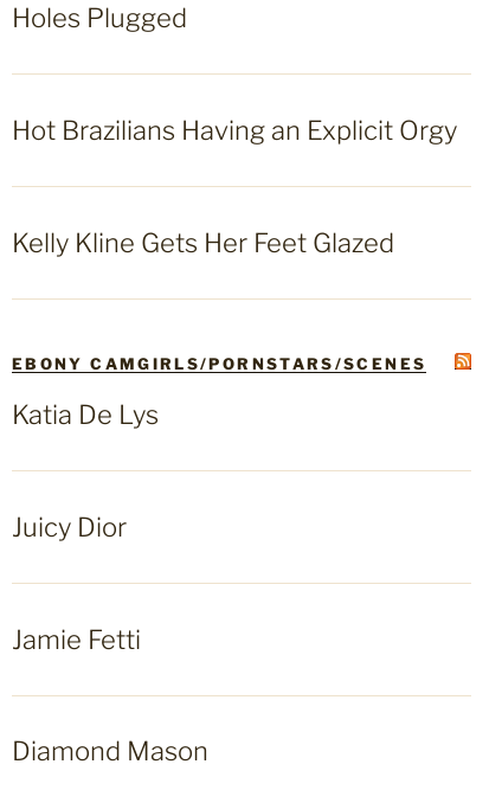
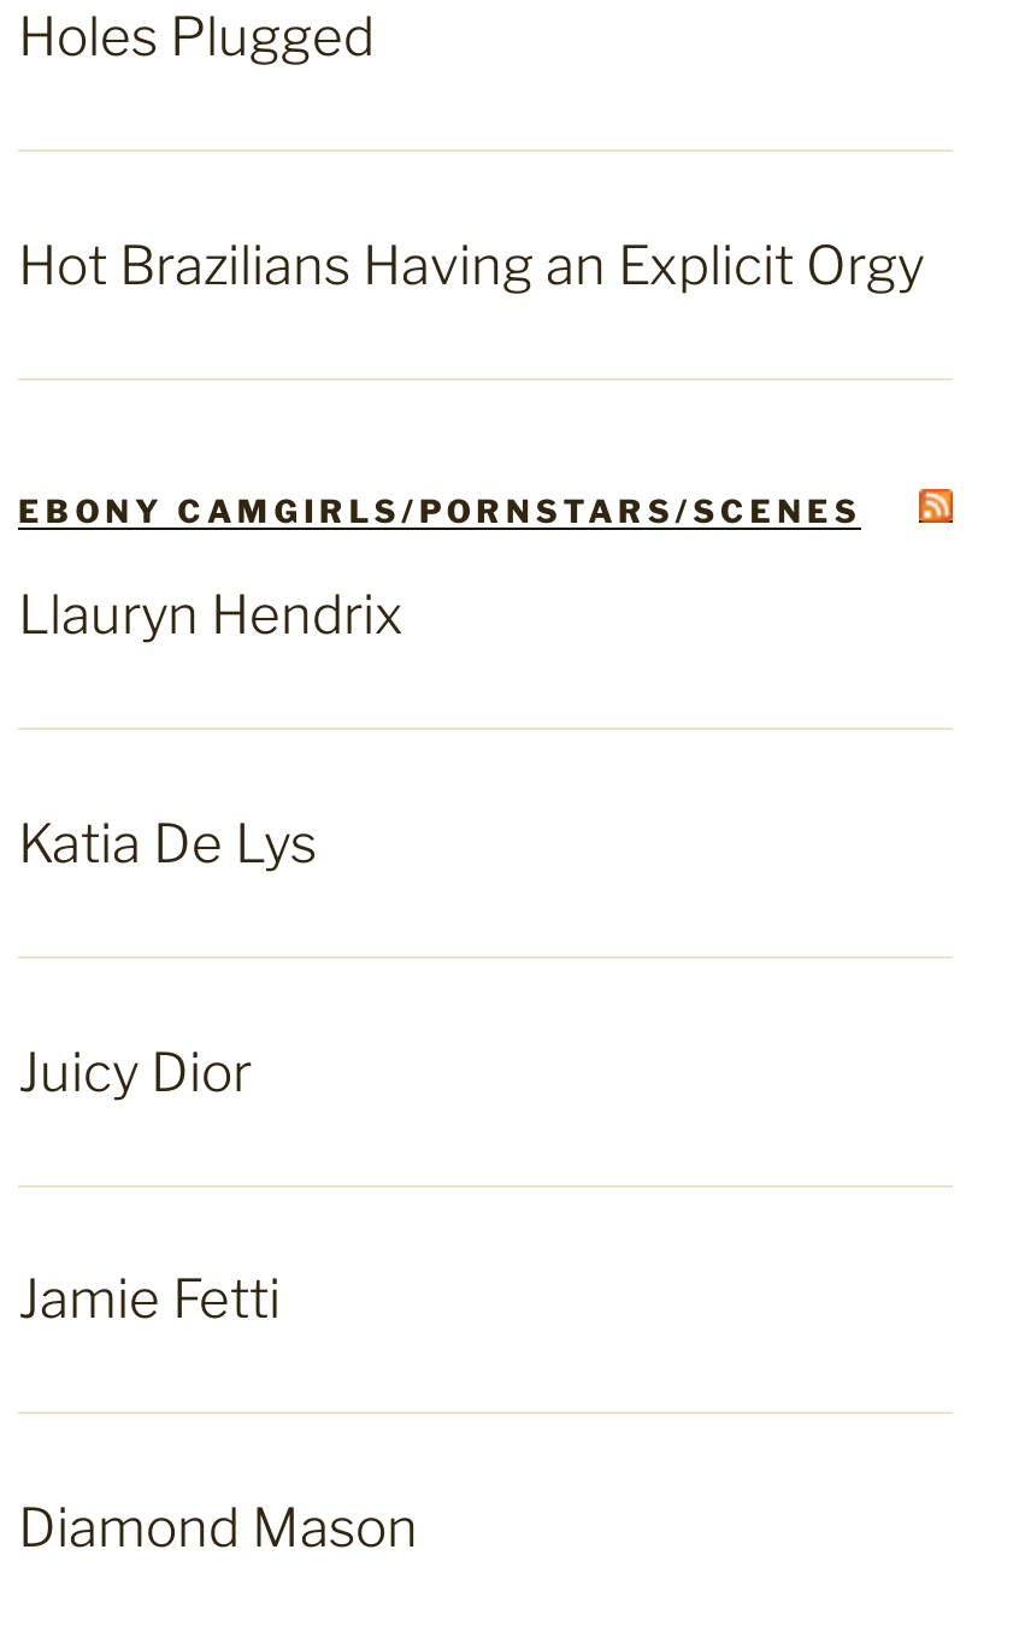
[12,227,394,258] Kelly Kline Gets Her Feet Glazed -> none
moved [12,354,427,373] -> [18,491,862,530]: EBONY CAMGIRLS/PORNSTARS/SCENES
none -> [18,584,403,647] Llauryn Hendrix

